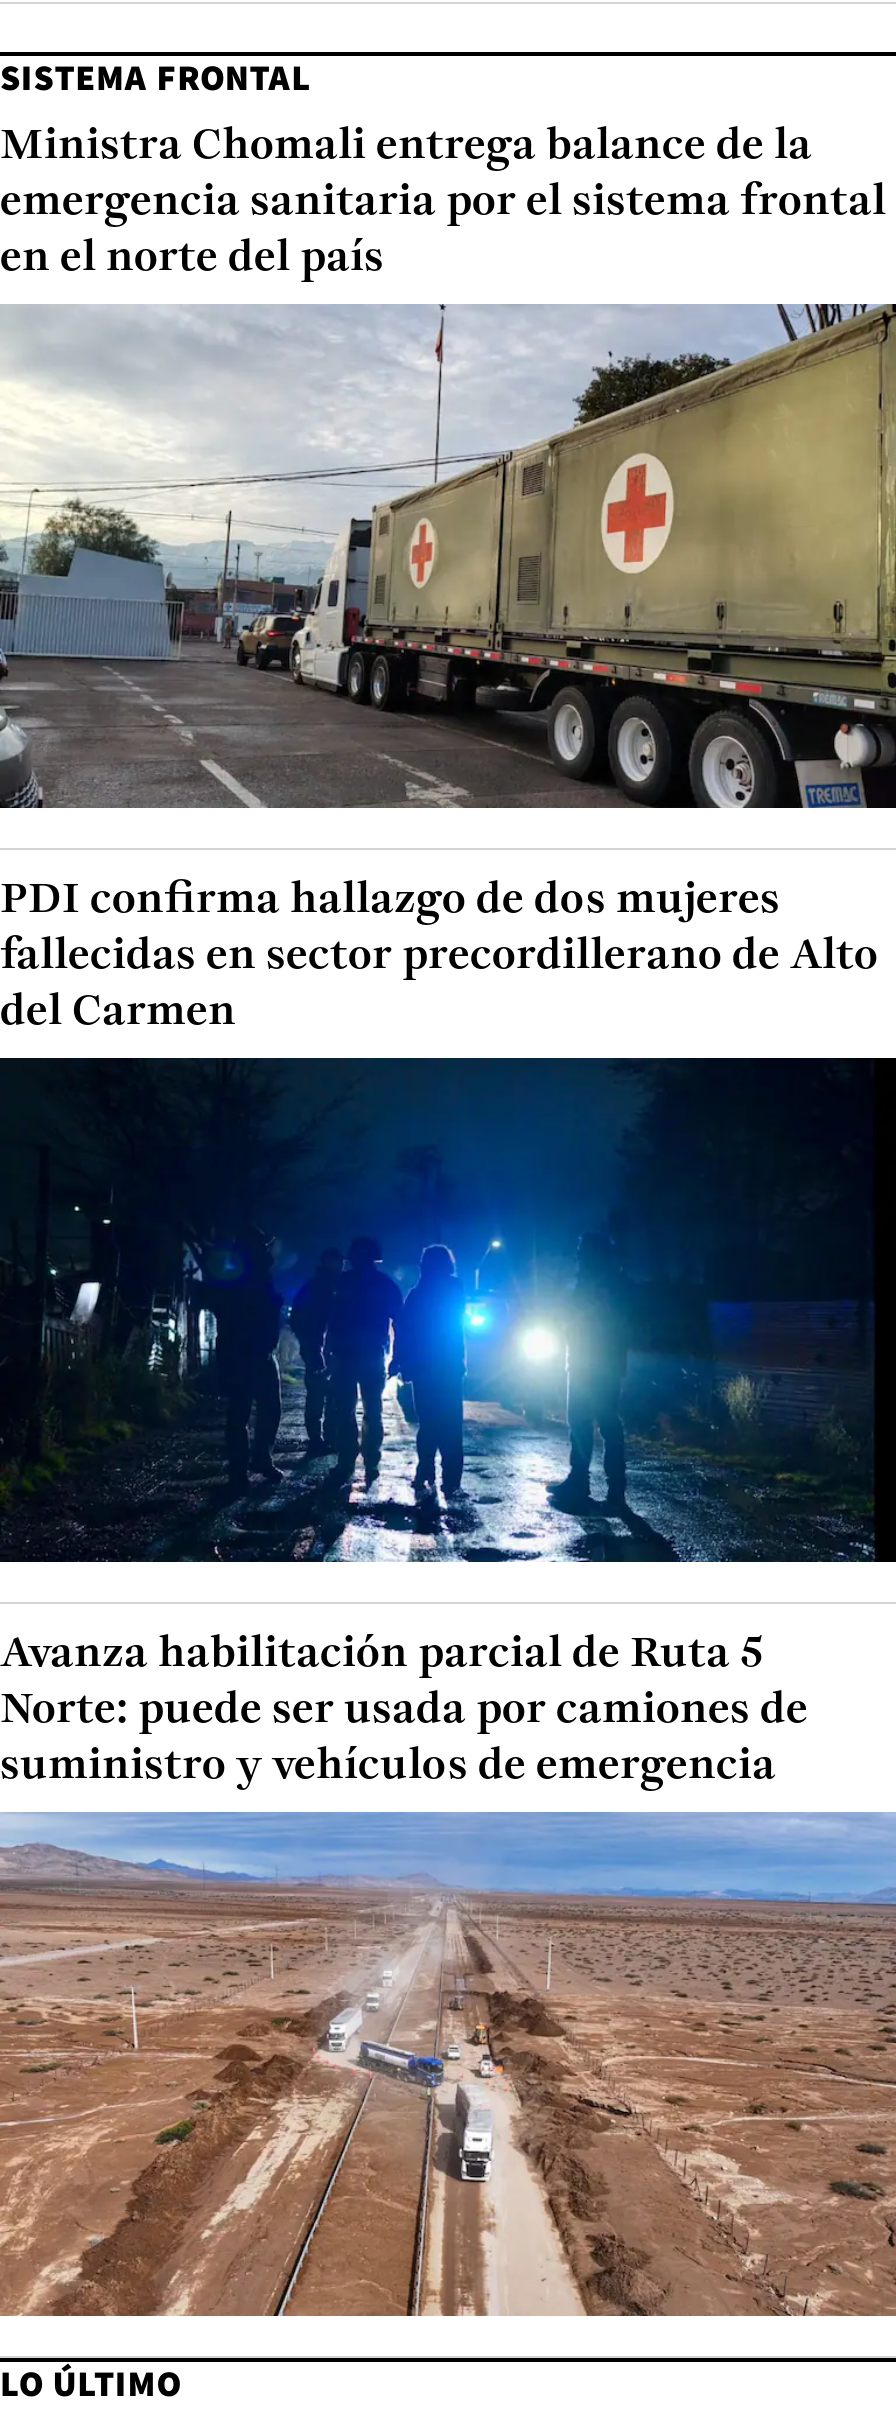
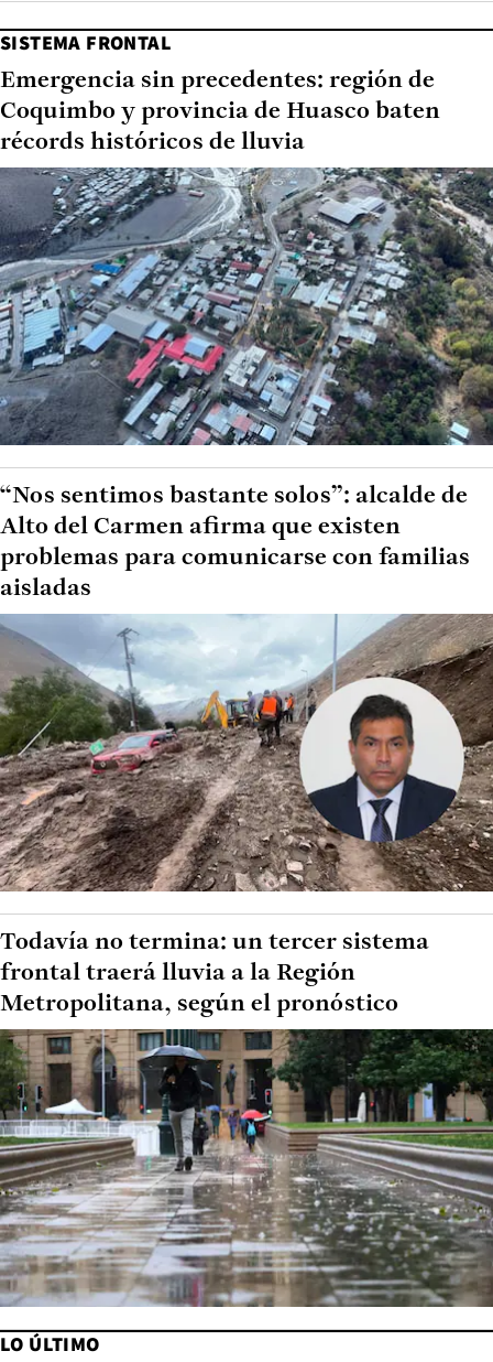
[0,124,886,282] Ministra Chomali entrega balance de la | emergencia sanitaria por el sistema frontal | en el norte del país -> [0,68,440,155] Emergencia sin precedentes: región de | Coquimbo y provincia de Huasco baten | récords históricos de lluvia
[0,304,890,1036] [image] | PDI confirma hallazgo de dos mujeres | fallecidas en sector precordillerano de Alto | del Carmen -> [0,167,490,601] [image] | “Nos sentimos bastante solos”: alcalde de | Alto del Carmen afirma que existen | problemas para comunicarse con familias | aisladas
[0,1056,890,1790] [image] | Avanza habilitación parcial de Ruta 5 | Norte: puede ser usada por camiones de | suministro y vehículos de emergencia -> [0,614,490,1017] [image] | Todavía no termina: un tercer sistema | frontal traerá lluvia a la Región | Metropolitana, según el pronóstico
[6,1810,890,2316] [image] -> [3,1028,490,1308] [image]

